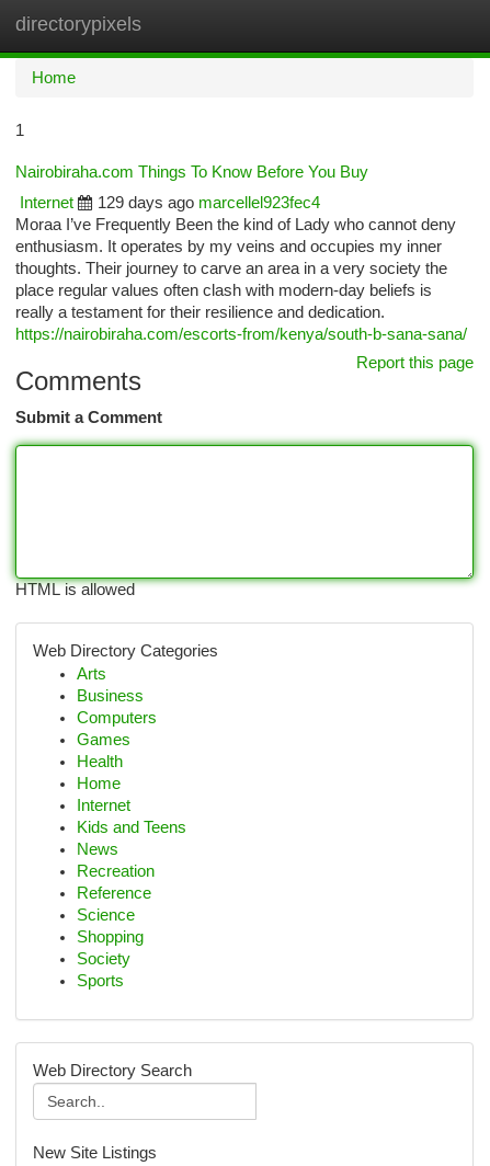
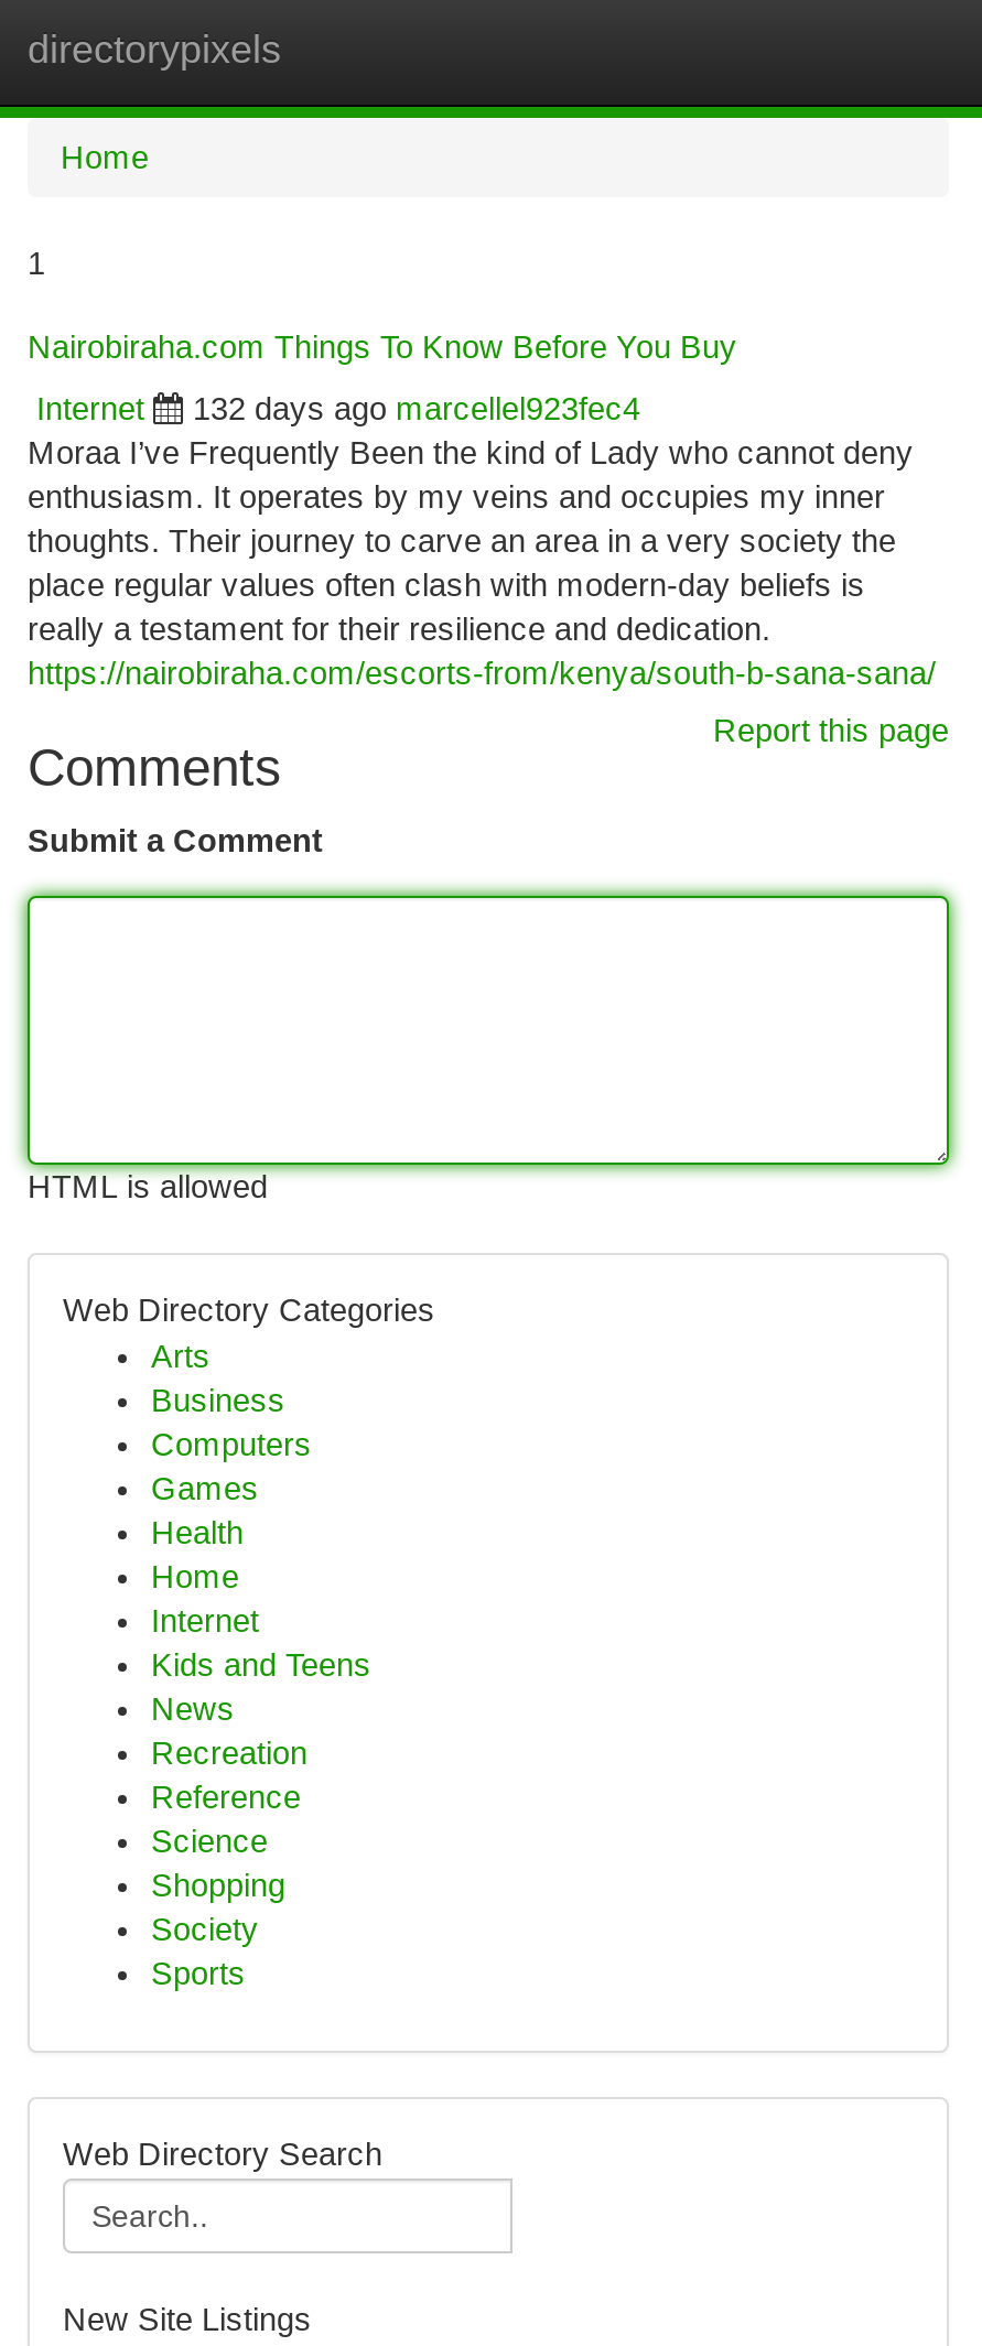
[98,194,320,212] 129 days ago marcellel923fec4 -> [193,391,640,426] 132 days ago marcellel923fec4

